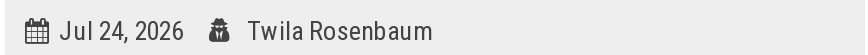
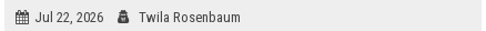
[59,16,431,46] Jul 24, 2026 Twila Rosenbaum -> [34,9,241,25] Jul 22, 2026 Twila Rosenbaum

